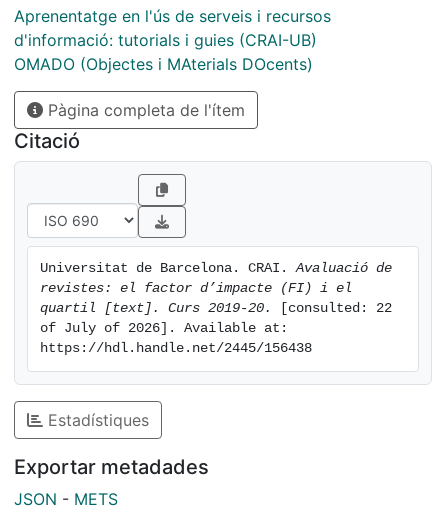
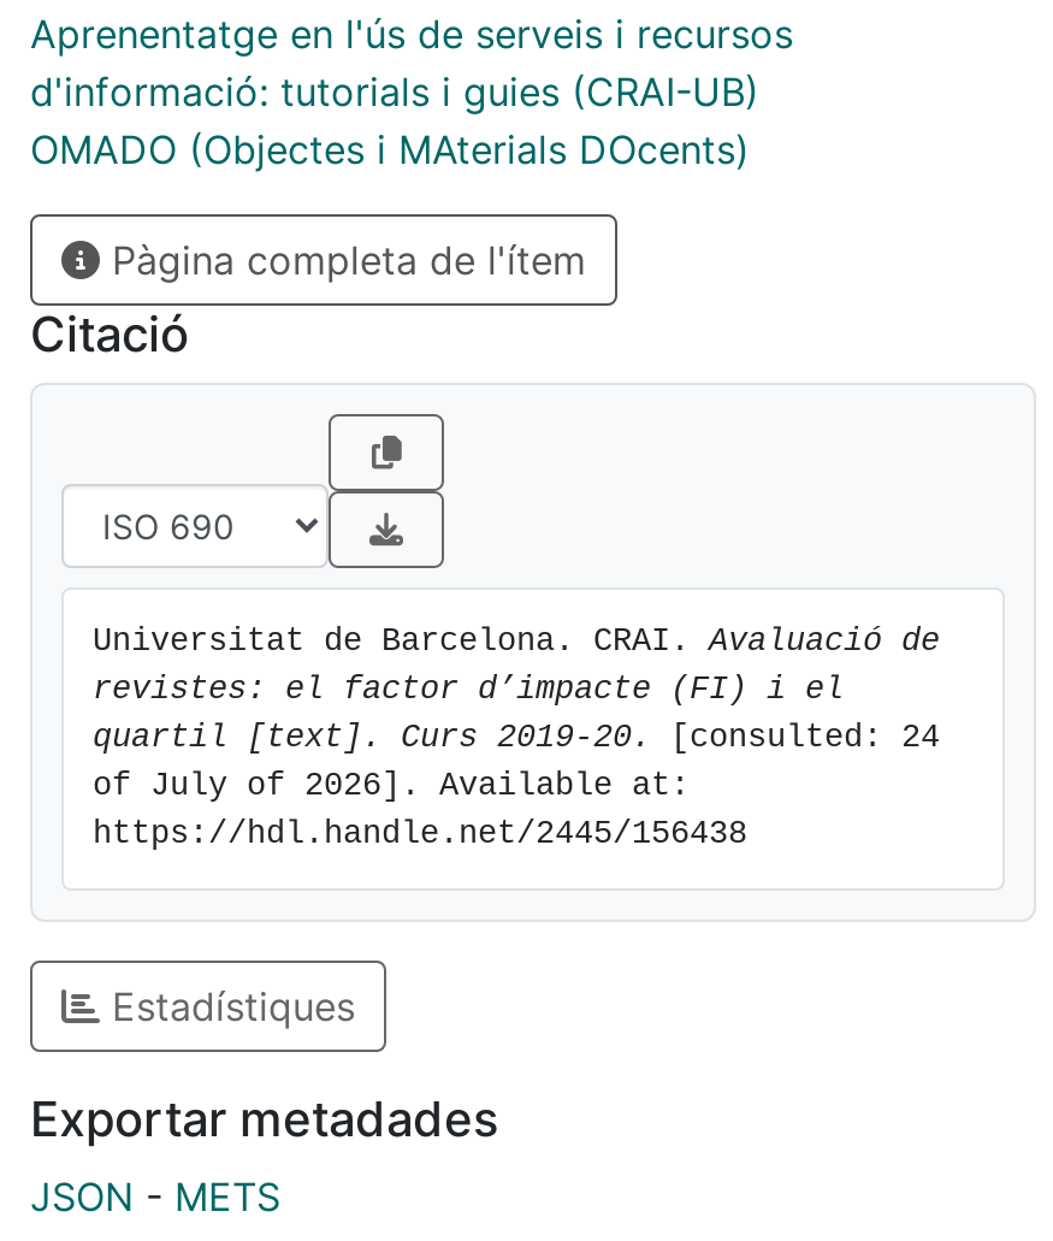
[40,301,392,316] quartil [text]. Curs 2019-20. [consulted: 22 -> [93,720,940,756] quartil [text]. Curs 2019-20. [consulted: 24

